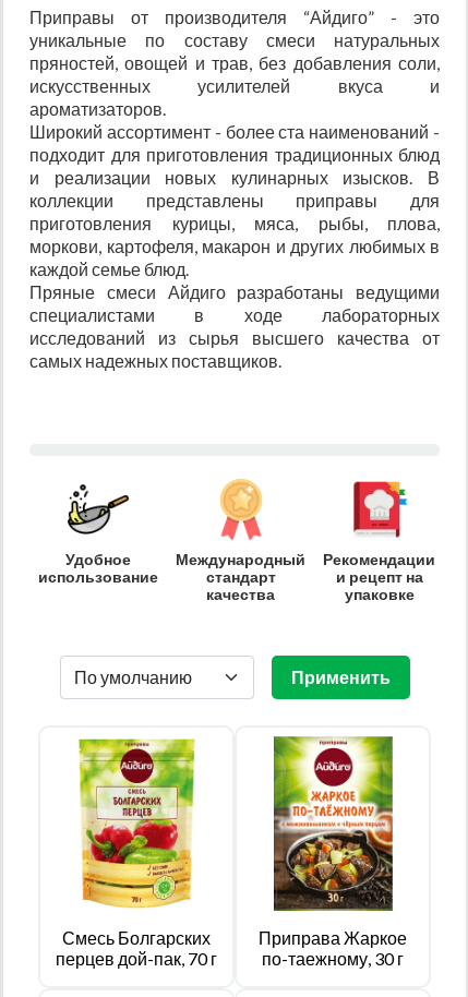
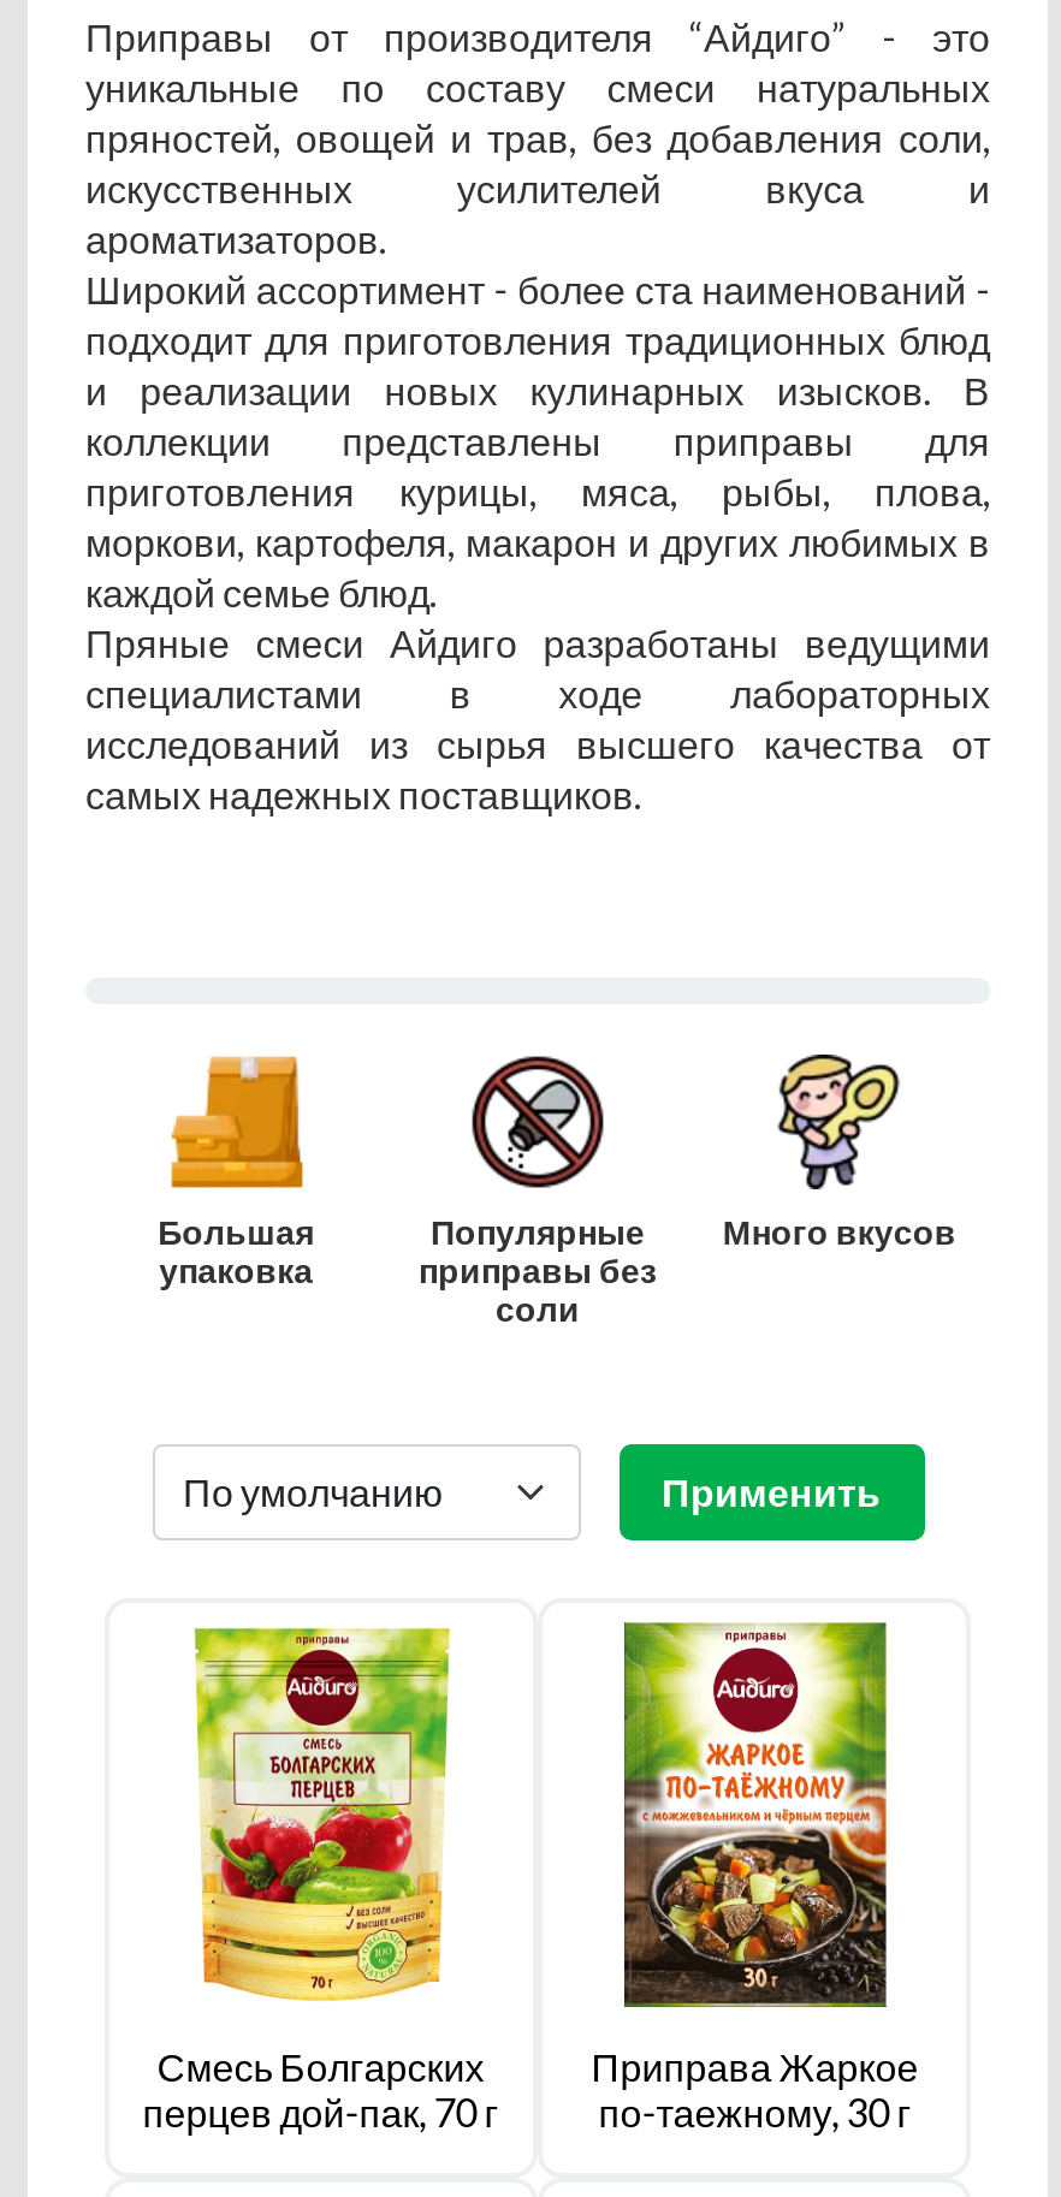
[38,480,158,586] [image] | Удобное | использование -> [158,1055,314,1290] [image] | Большая | упаковка
[176,479,305,603] [image] | Международный | стандарт | качества -> [419,1055,657,1329] [image] | Популярные | приправы без | соли
[323,479,435,603] [image] | Рекомендации | и рецепт на | упаковке -> [722,1052,956,1252] [image] | Много вкусов

